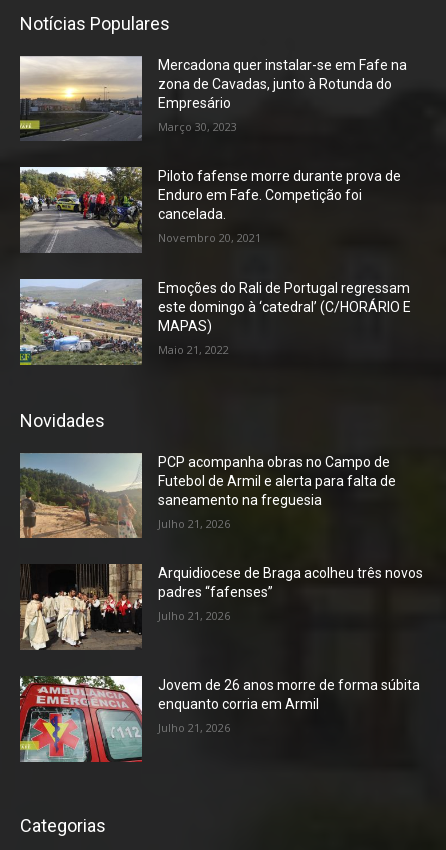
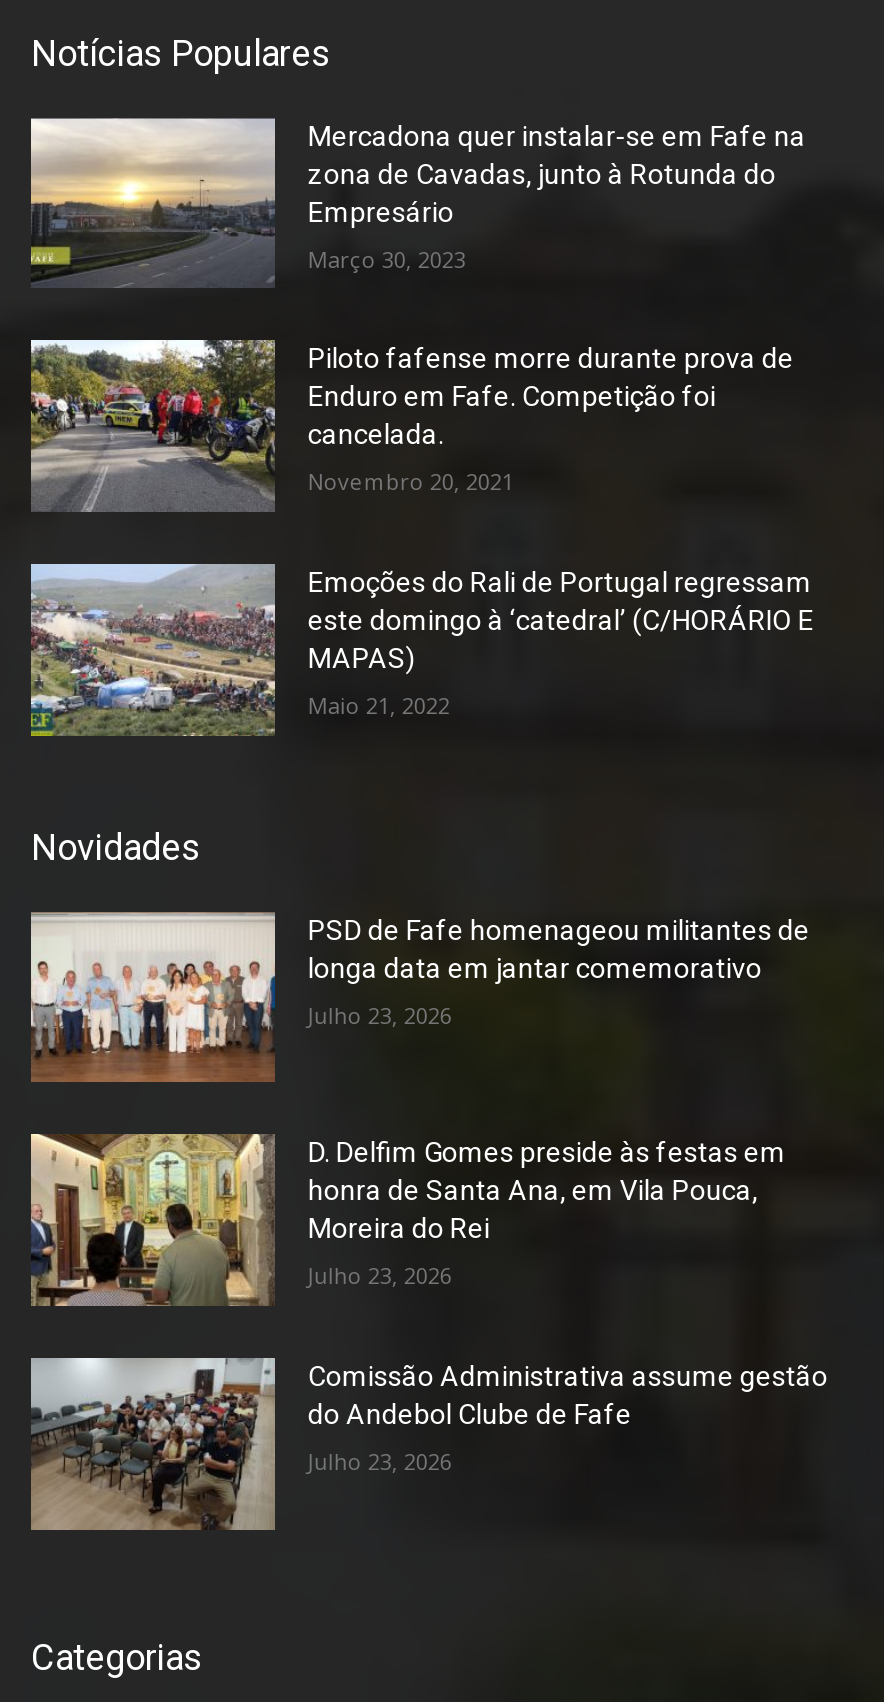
[19,453,396,538] [image] | PCP acompanha obras no Campo de | Futebol de Armil e alerta para falta de | saneamento na freguesia -> [29,912,810,1082] [image] | PSD de Fafe homenageou militantes de | longa data em jantar comemorativo
[158,516,230,531] Julho 21, 2026 -> [308,999,452,1029] Julho 23, 2026
[20,564,423,650] [image] | Arquidiocese de Braga acolheu três novos | padres “fafenses” -> [29,1132,786,1308] [image] | D. Delfim Gomes preside às festas em | honra de Santa Ana, em Vila Pouca, | Moreira do Rei
[158,608,230,623] Julho 21, 2026 -> [308,1261,452,1291] Julho 23, 2026
[19,675,420,763] [image] | Jovem de 26 anos morre de forma súbita | enquanto corria em Armil -> [29,1356,828,1532] [image] | Comissão Administrativa assume gestão | do Andebol Clube de Fafe
[158,720,230,735] Julho 21, 2026 -> [308,1446,452,1476] Julho 23, 2026

